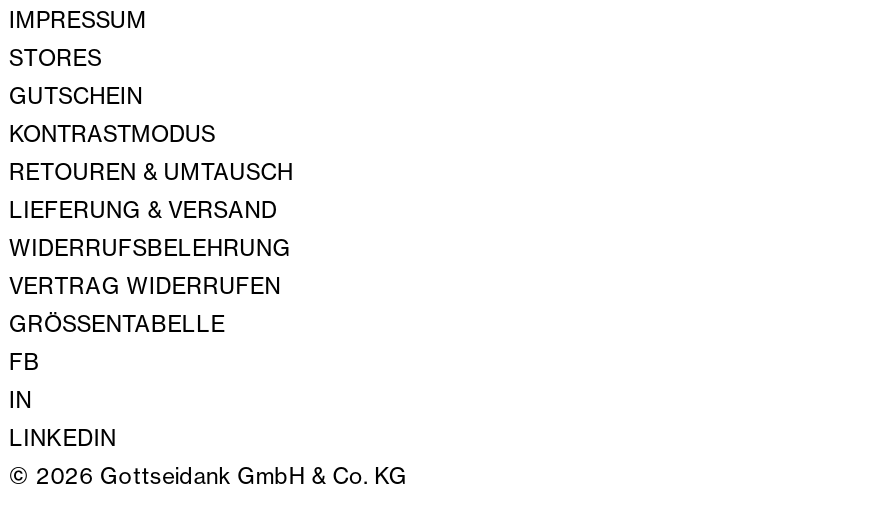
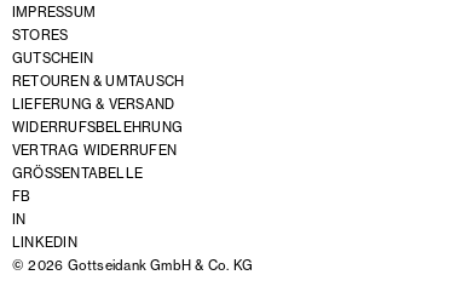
[9,119,215,147] KONTRASTMODUS -> none

